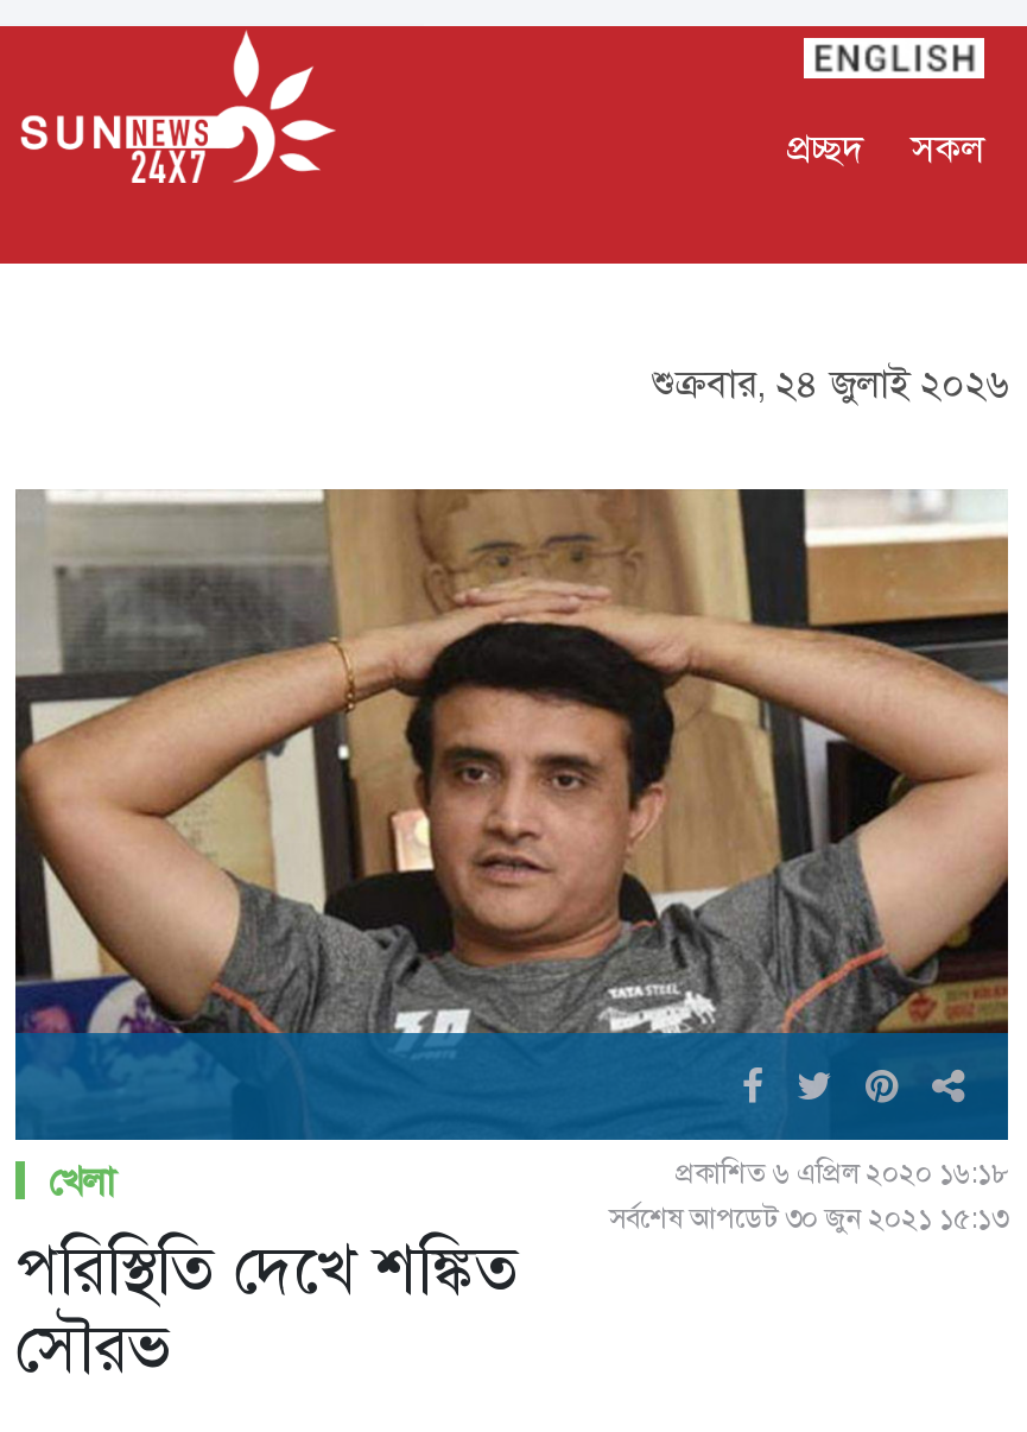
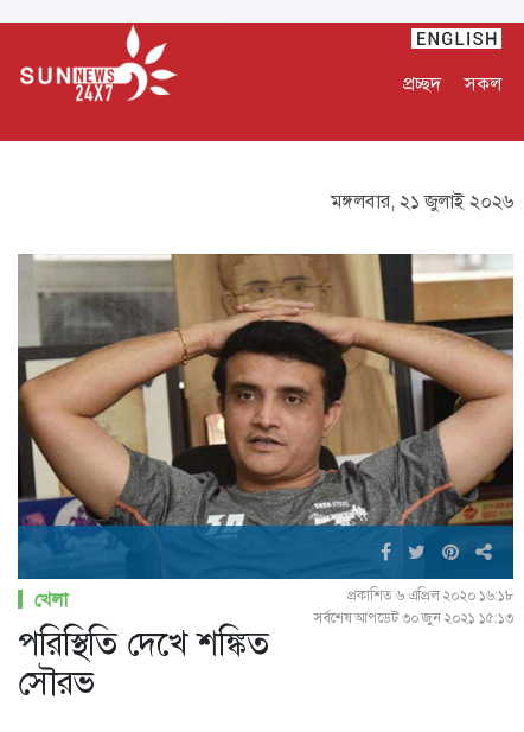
[652,359,1008,408] শুক্রবার, ২৪ জুলাই ২০২৬ -> [331,189,513,214] মঙ্গলবার, ২১ জুলাই ২০২৬

